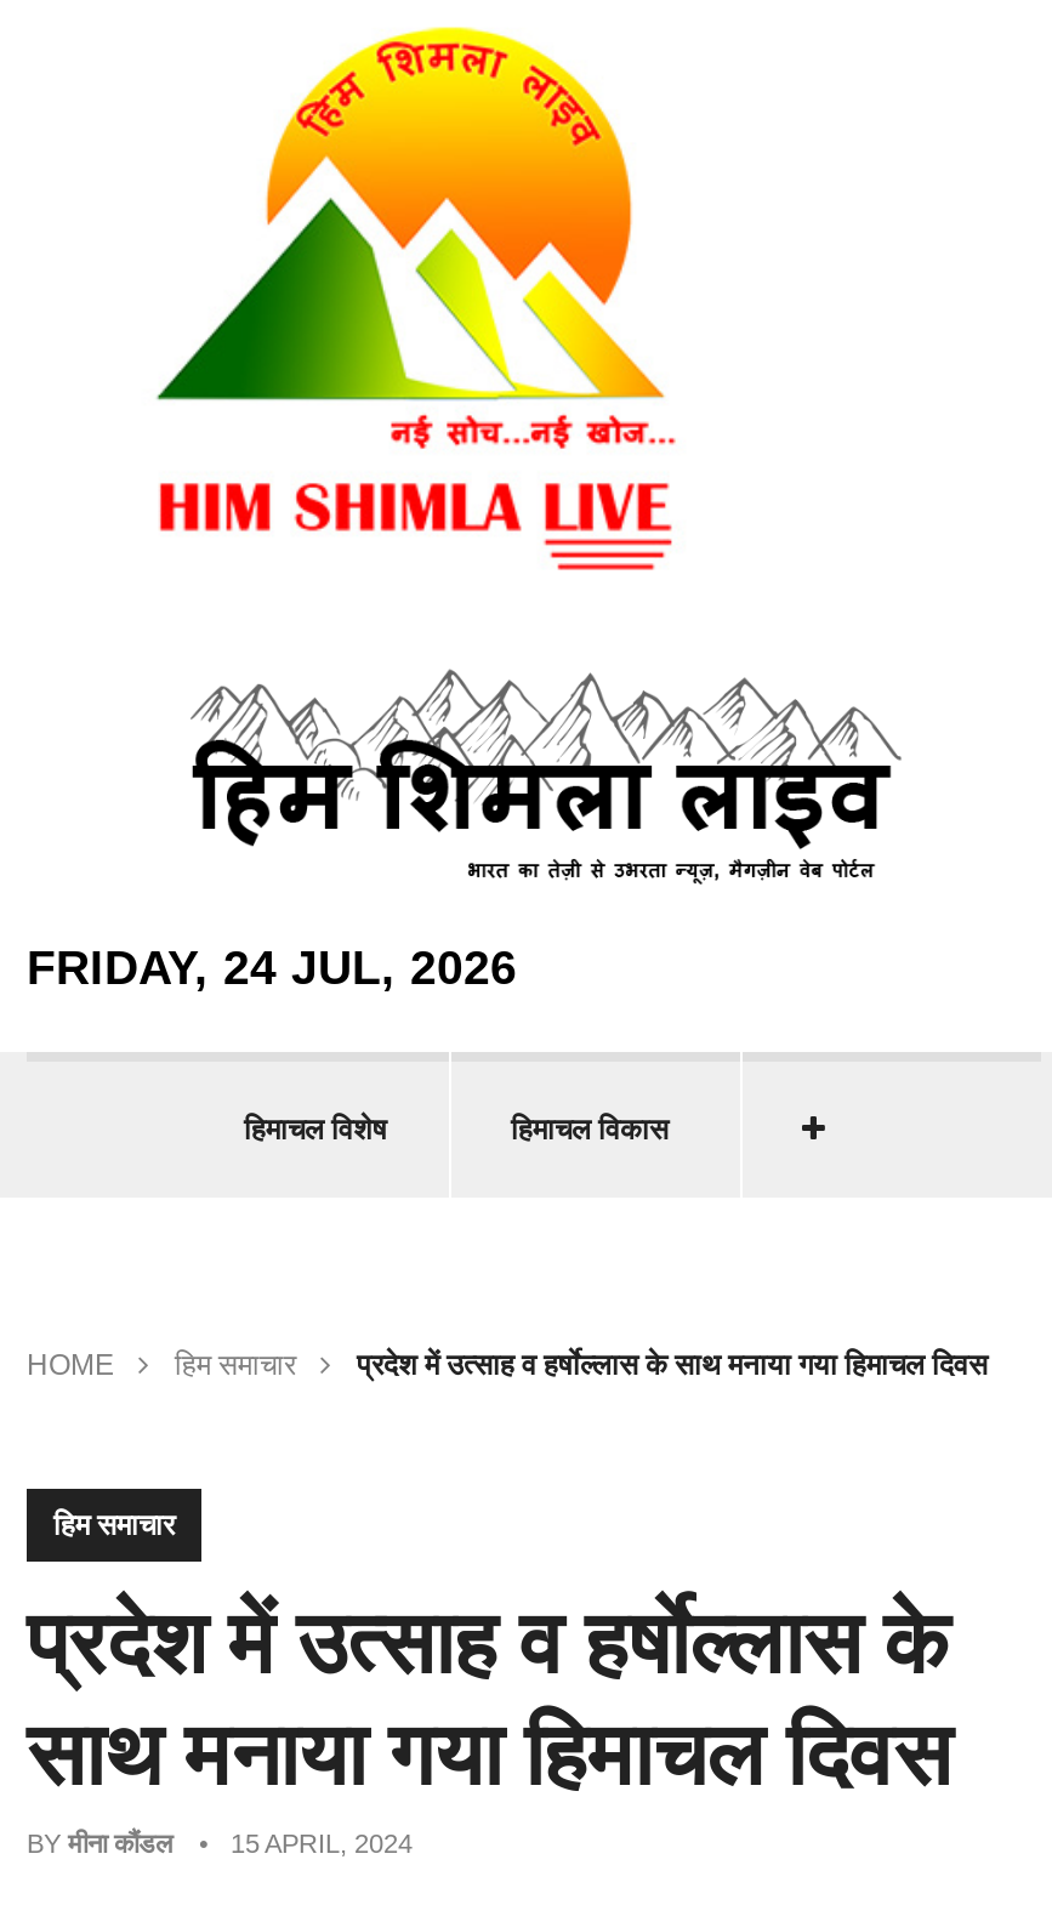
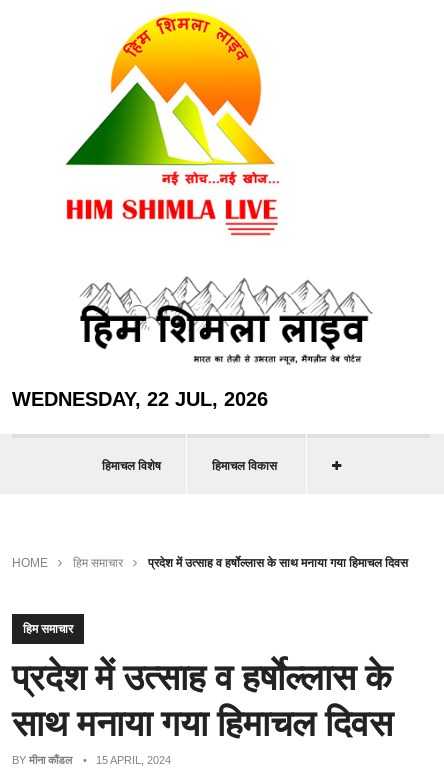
[27,940,517,994] FRIDAY, 24 JUL, 2026 -> [12,388,268,410] WEDNESDAY, 22 JUL, 2026

